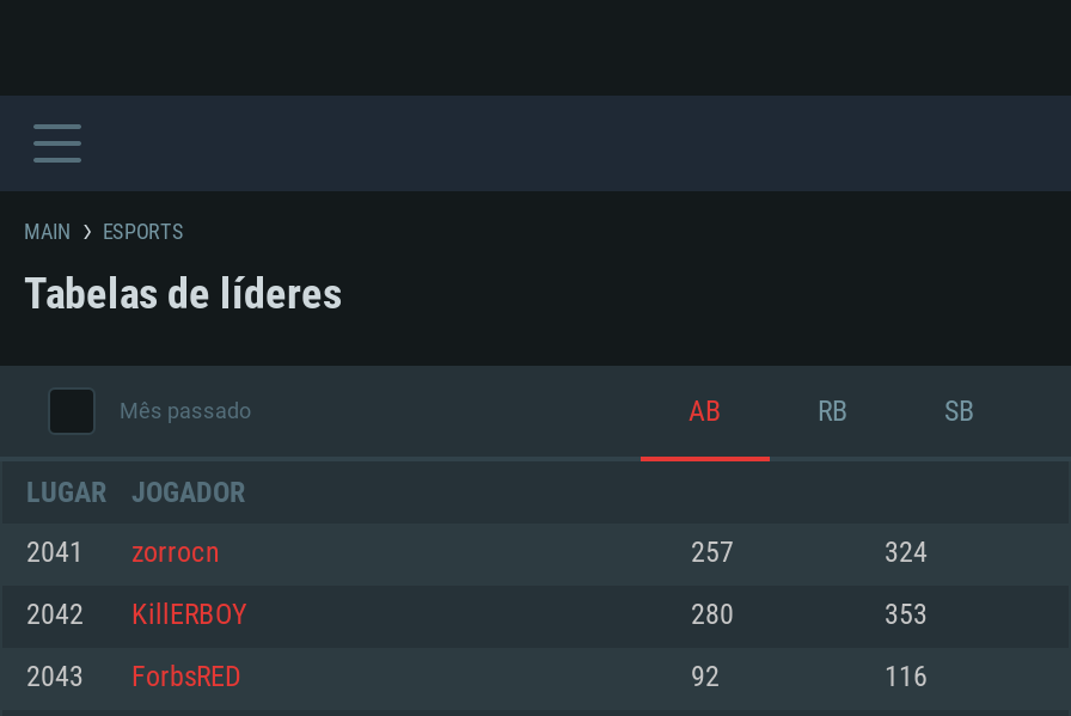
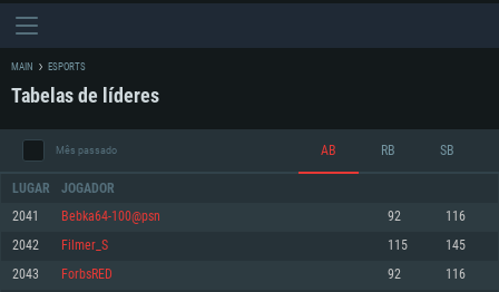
[131,540,928,567] zorrocn | 257 | 324 -> [61,211,466,223] Bebka64-100@psn | 92 | 116
[131,602,928,629] KillERBOY | 280 | 353 -> [61,240,466,252] Filmer_S | 115 | 145

